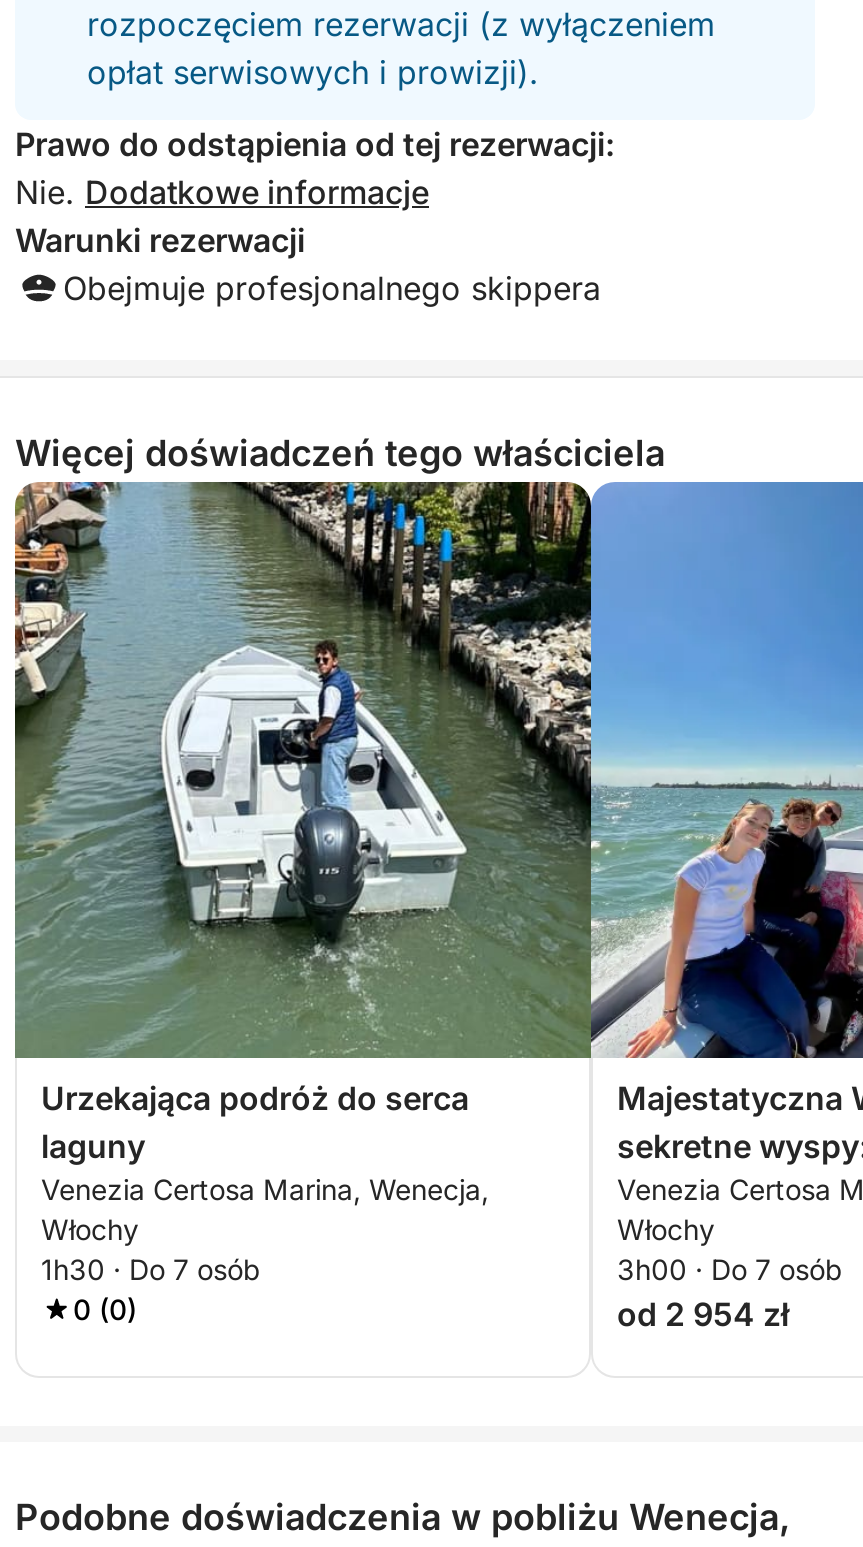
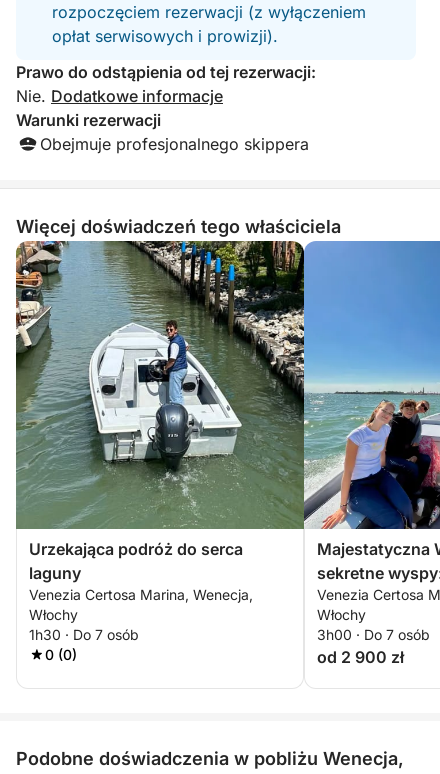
[617,1294,789,1334] od 2 954 zł -> [317,647,404,667] od 2 900 zł

